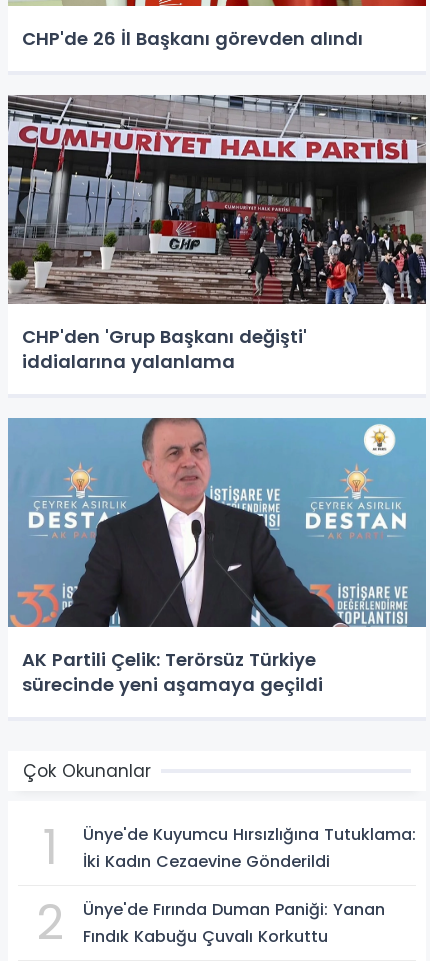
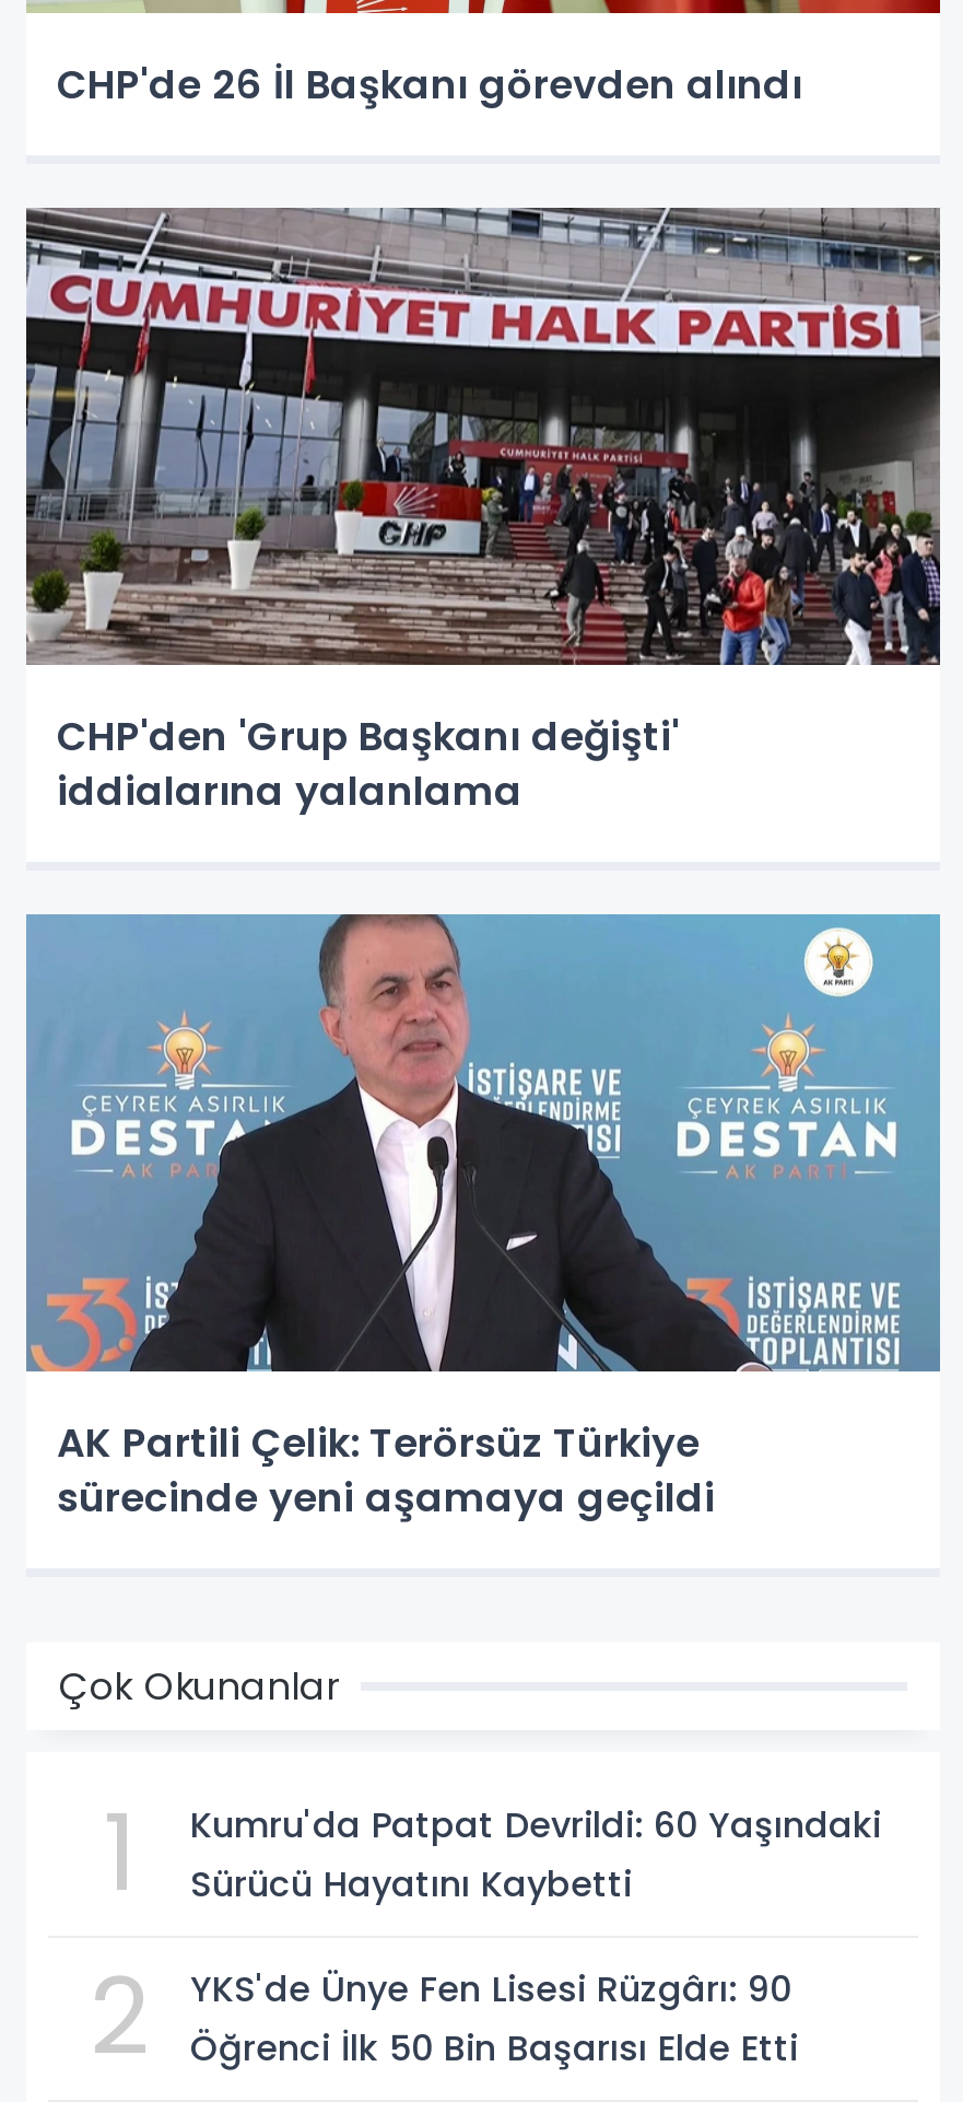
[83,823,416,873] Ünye'de Kuyumcu Hırsızlığına Tutuklama: | İki Kadın Cezaevine Gönderildi -> [190,1799,881,1909] Kumru'da Patpat Devrildi: 60 Yaşındaki | Sürücü Hayatını Kaybetti
[83,898,385,948] Ünye'de Fırında Duman Paniği: Yanan | Fındık Kabuğu Çuvalı Korkuttu -> [190,1964,798,2073] YKS'de Ünye Fen Lisesi Rüzgârı: 90 | Öğrenci İlk 50 Bin Başarısı Elde Etti

